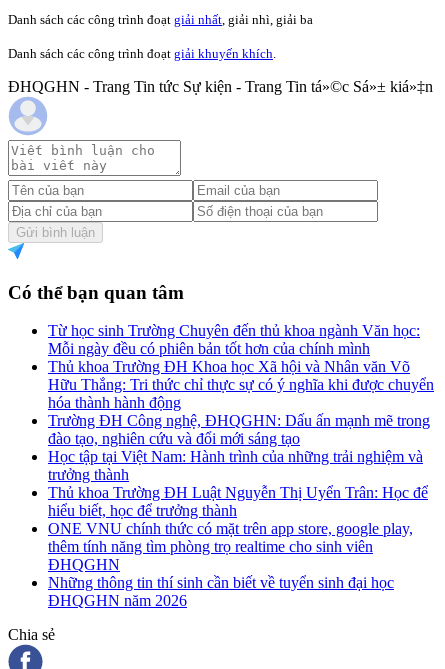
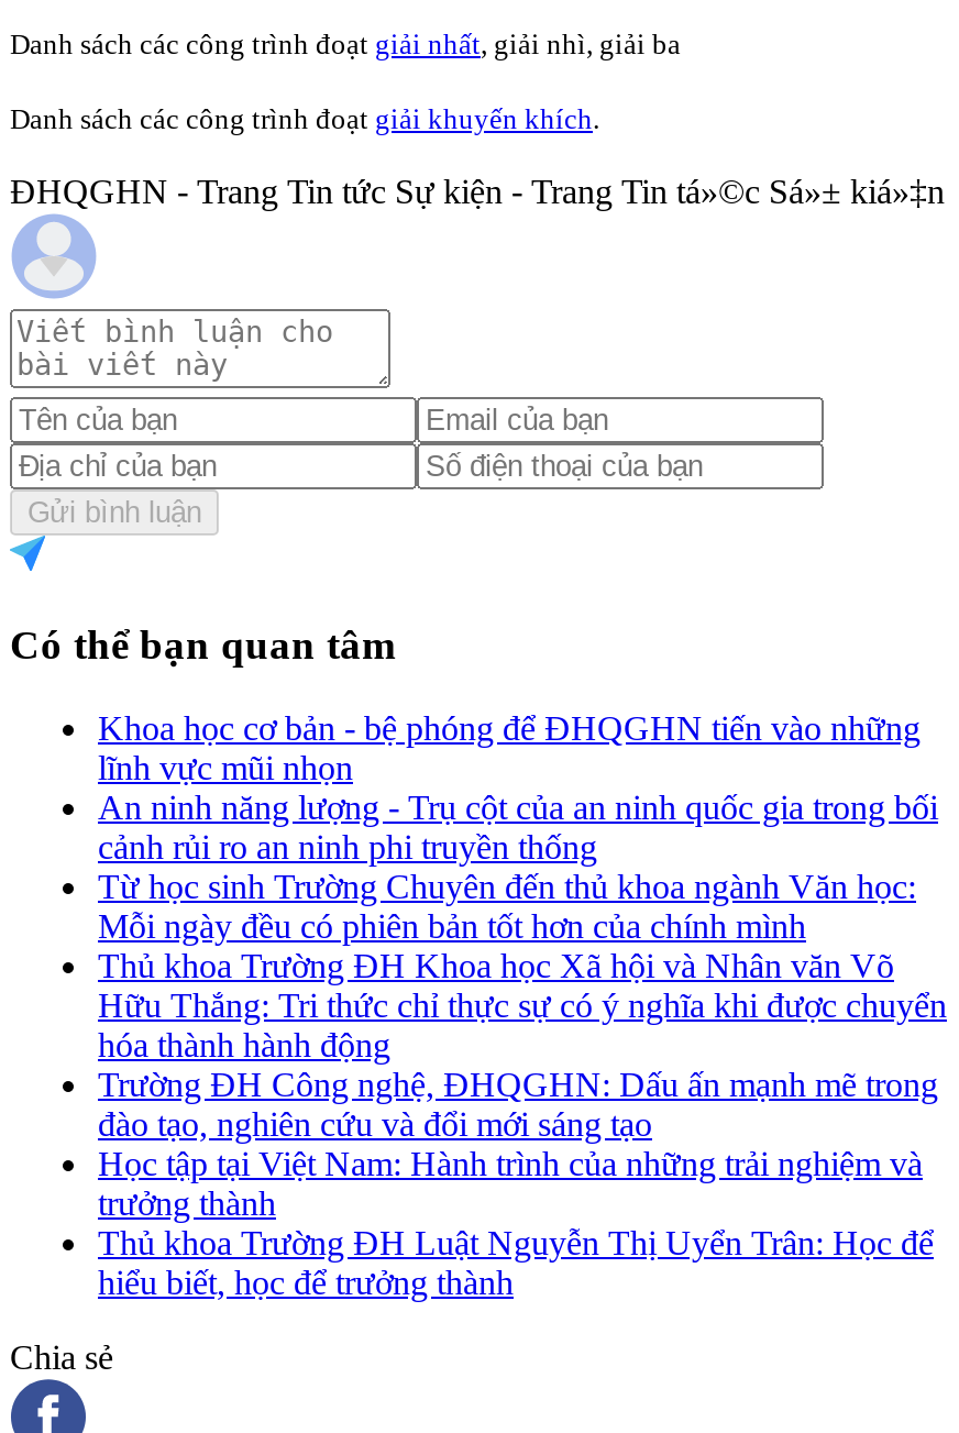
none -> [98,710,938,866] Khoa học cơ bản - bệ phóng để ĐHQGHN tiến vào những | lĩnh vực mũi nhọn | An ninh năng lượng - Trụ cột của an ninh quốc gia trong bối | cảnh rủi ro an ninh phi truyền thống
moved [48,322,434,519] -> [98,868,947,1301]: Từ học sinh Trường Chuyên đến thủ khoa ngành Văn học: | Mỗi ngày đều có phiên bản tốt hơn của chính mình | Thủ khoa Trường ĐH Khoa học Xã hội và Nhân văn Võ | ... | Thủ khoa Trường ĐH Luật Nguyễn Thị Uyển Trân: Học để | hiểu biết, học để trưởng thành
[48,520,413,609] ONE VNU chính thức có mặt trên app store, google play, | thêm tính năng tìm phòng trọ realtime cho sinh viên | ĐHQGHN | Những thông tin thí sinh cần biết về tuyển sinh đại học | ĐHQGHN năm 2026 -> none

